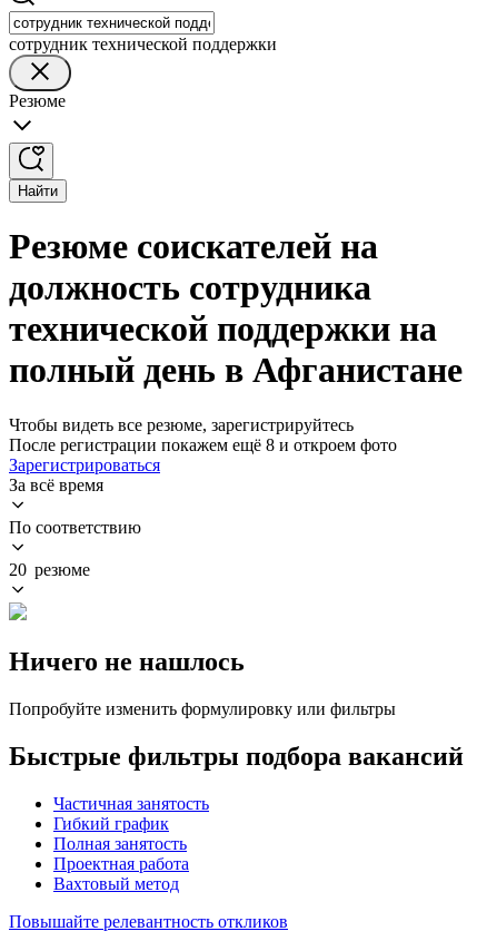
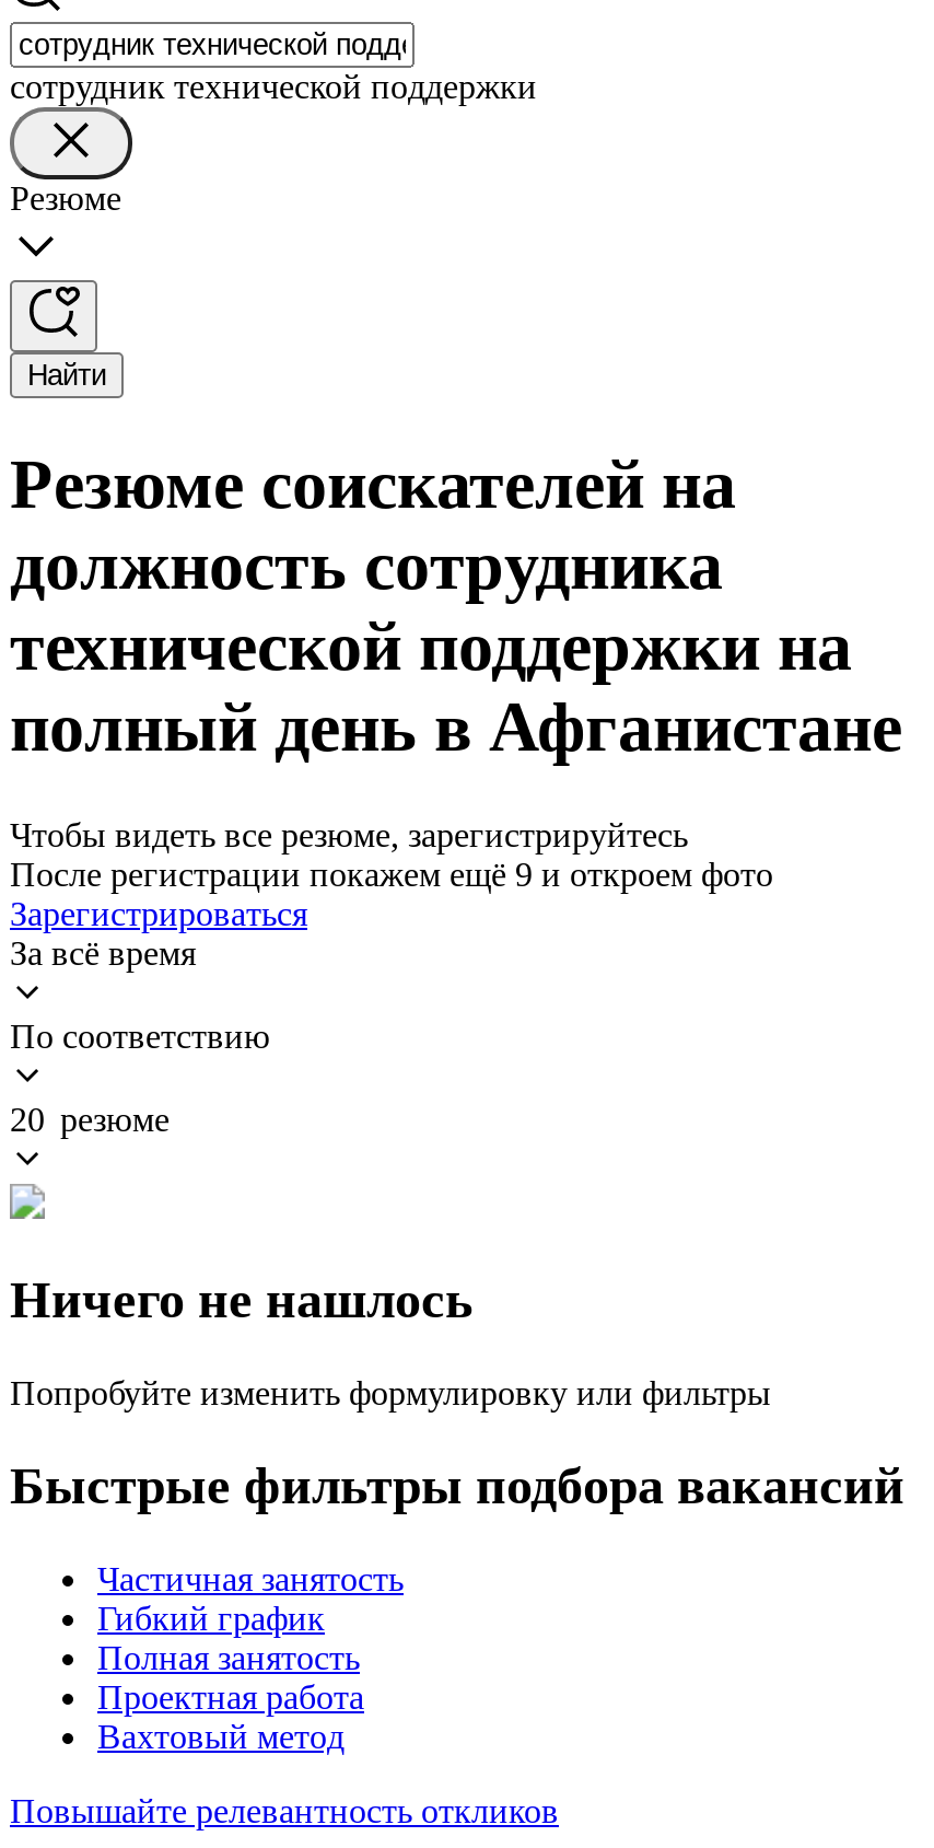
[9,435,397,454] После регистрации покажем ещё 8 и откроем фото -> [10,855,773,893] После регистрации покажем ещё 9 и откроем фото

